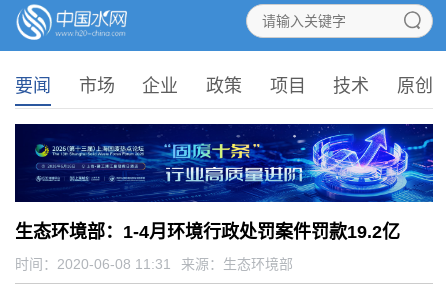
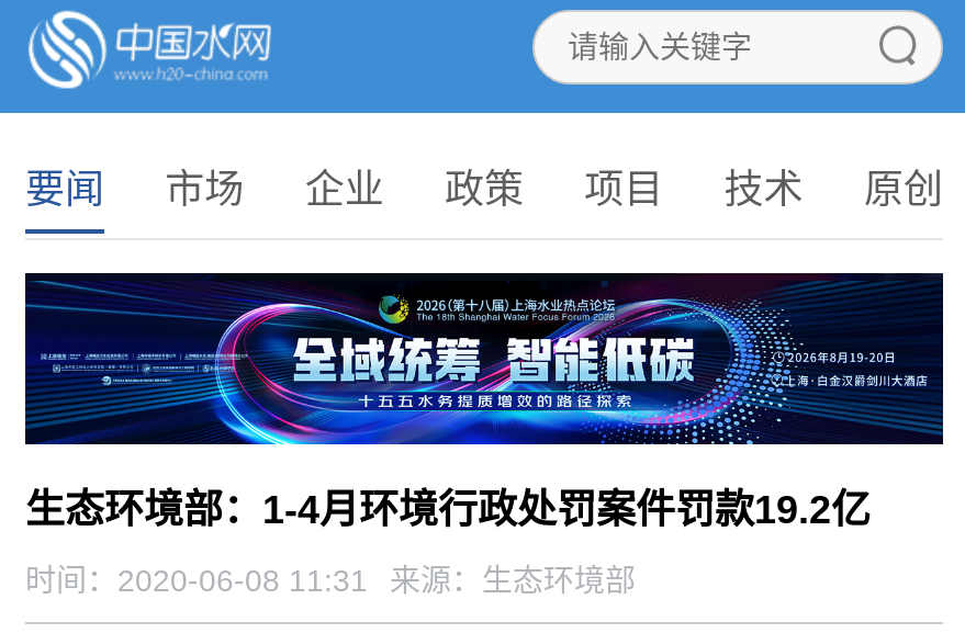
[17,124,434,203] [image] -> [25,273,945,447] [image]

